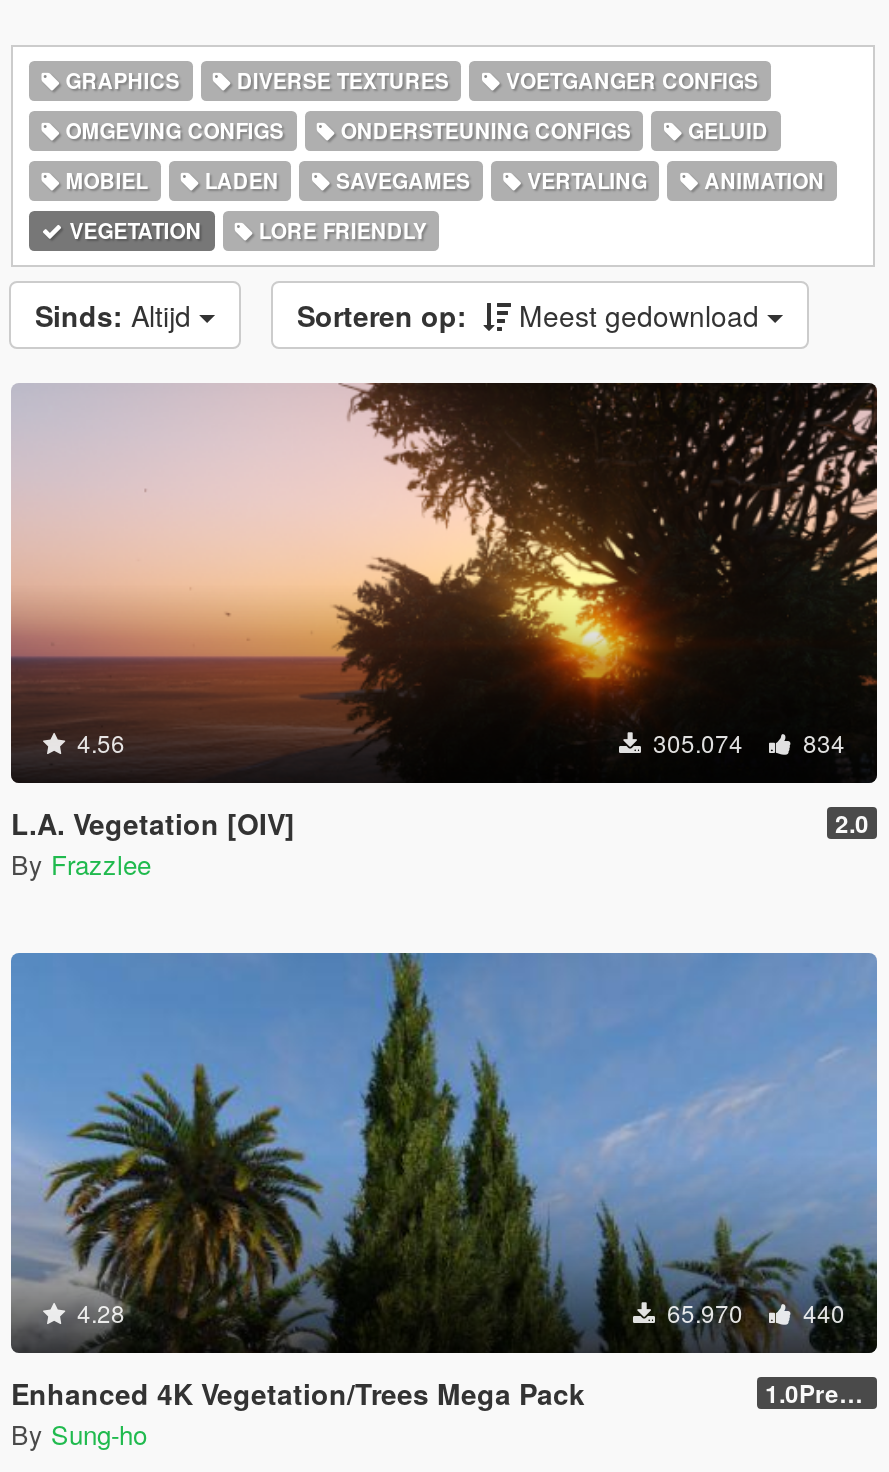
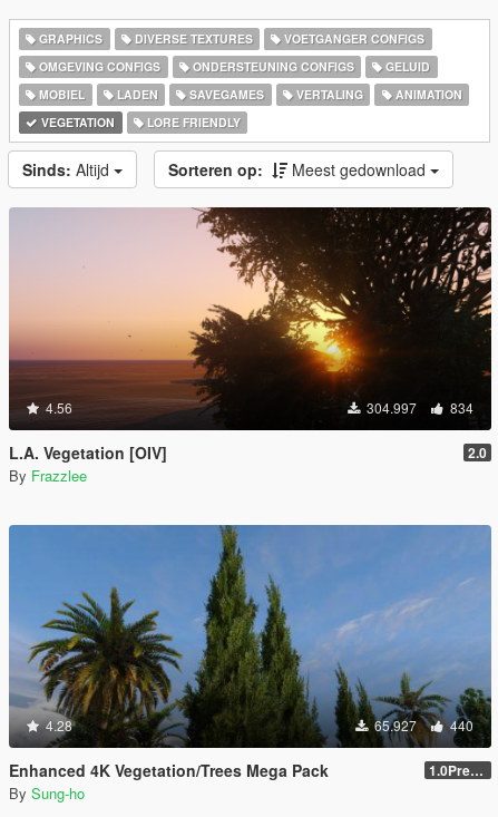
[647,725,845,759] 305.074 834 -> [363,398,473,417] 304.997 834
[661,1295,845,1329] 65.970 440 -> [371,716,473,735] 65.927 440

